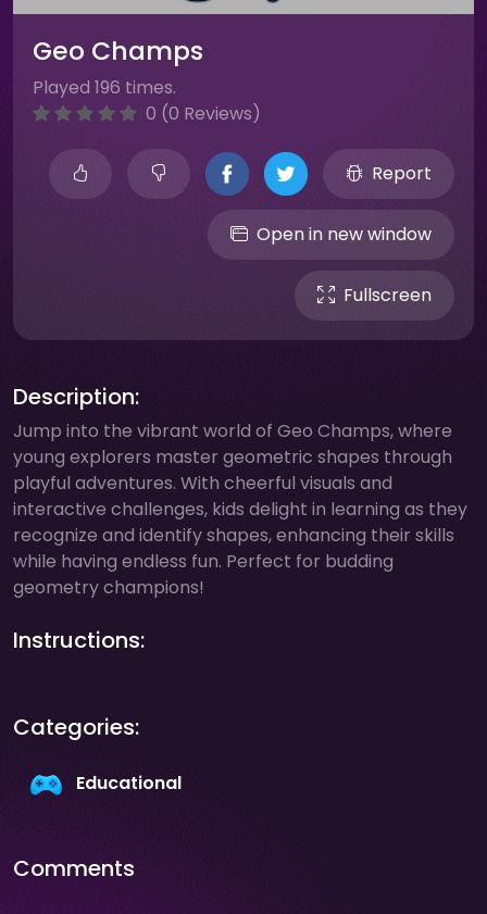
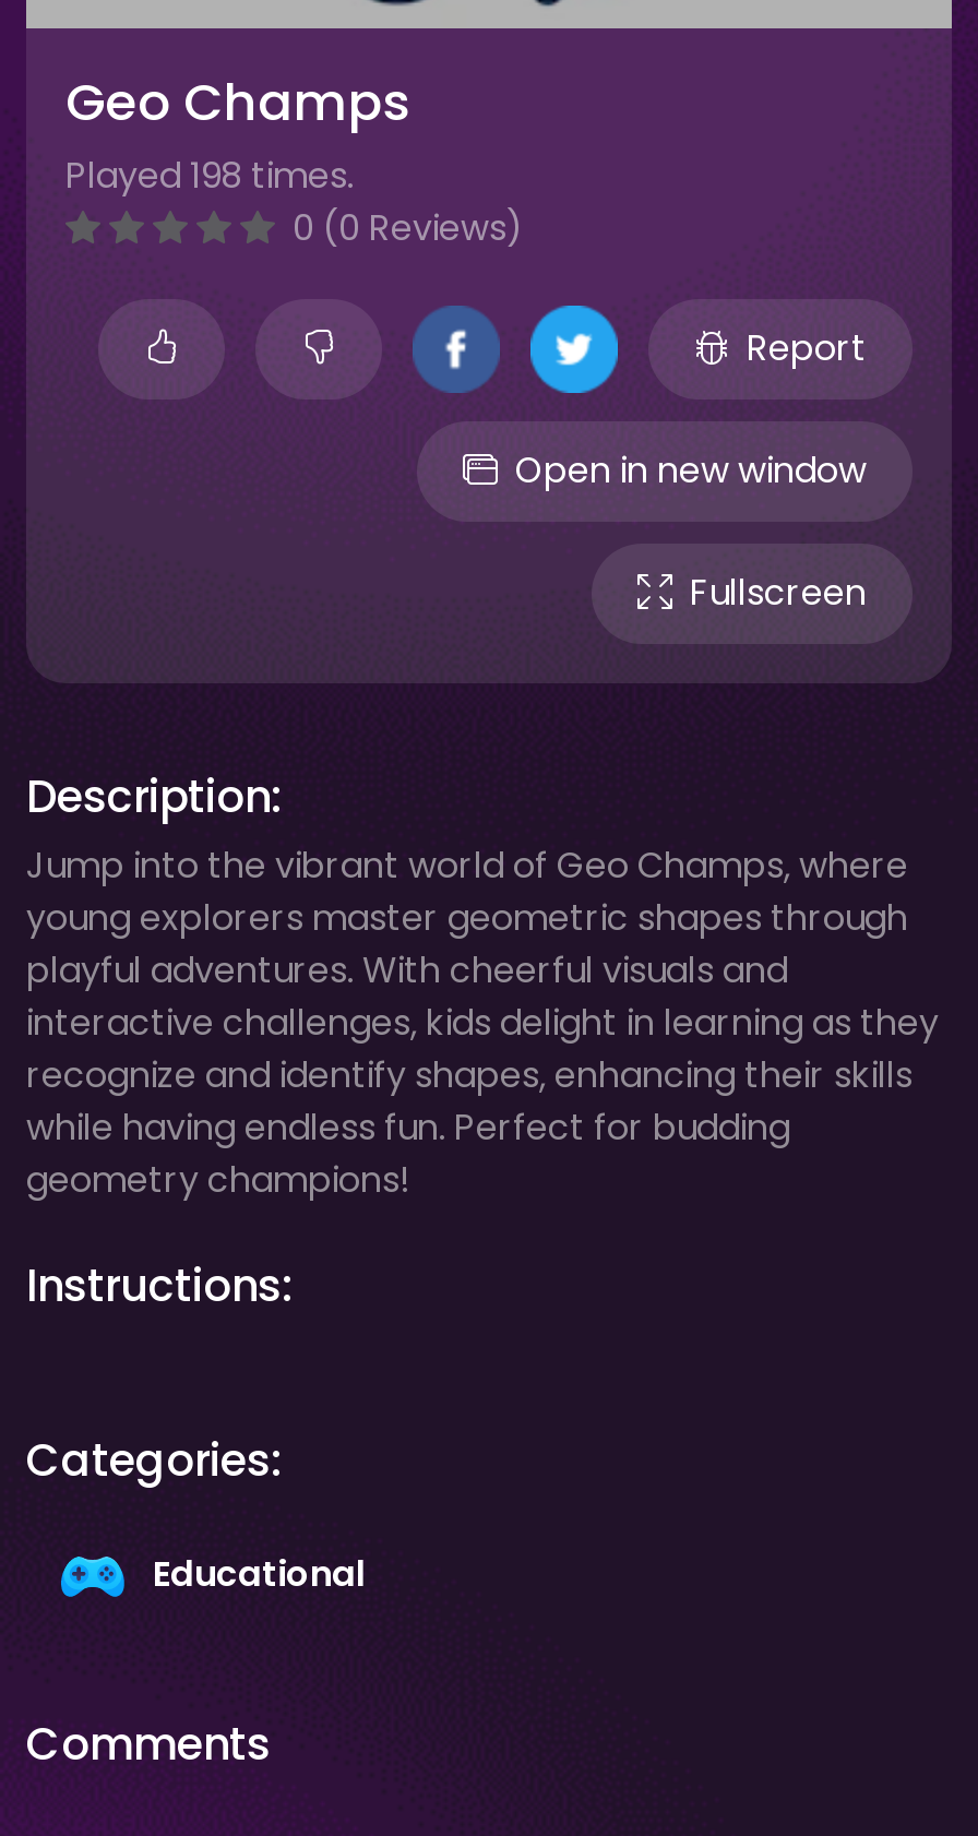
[33,75,176,100] Played 196 times. -> [65,151,354,201] Played 198 times.

